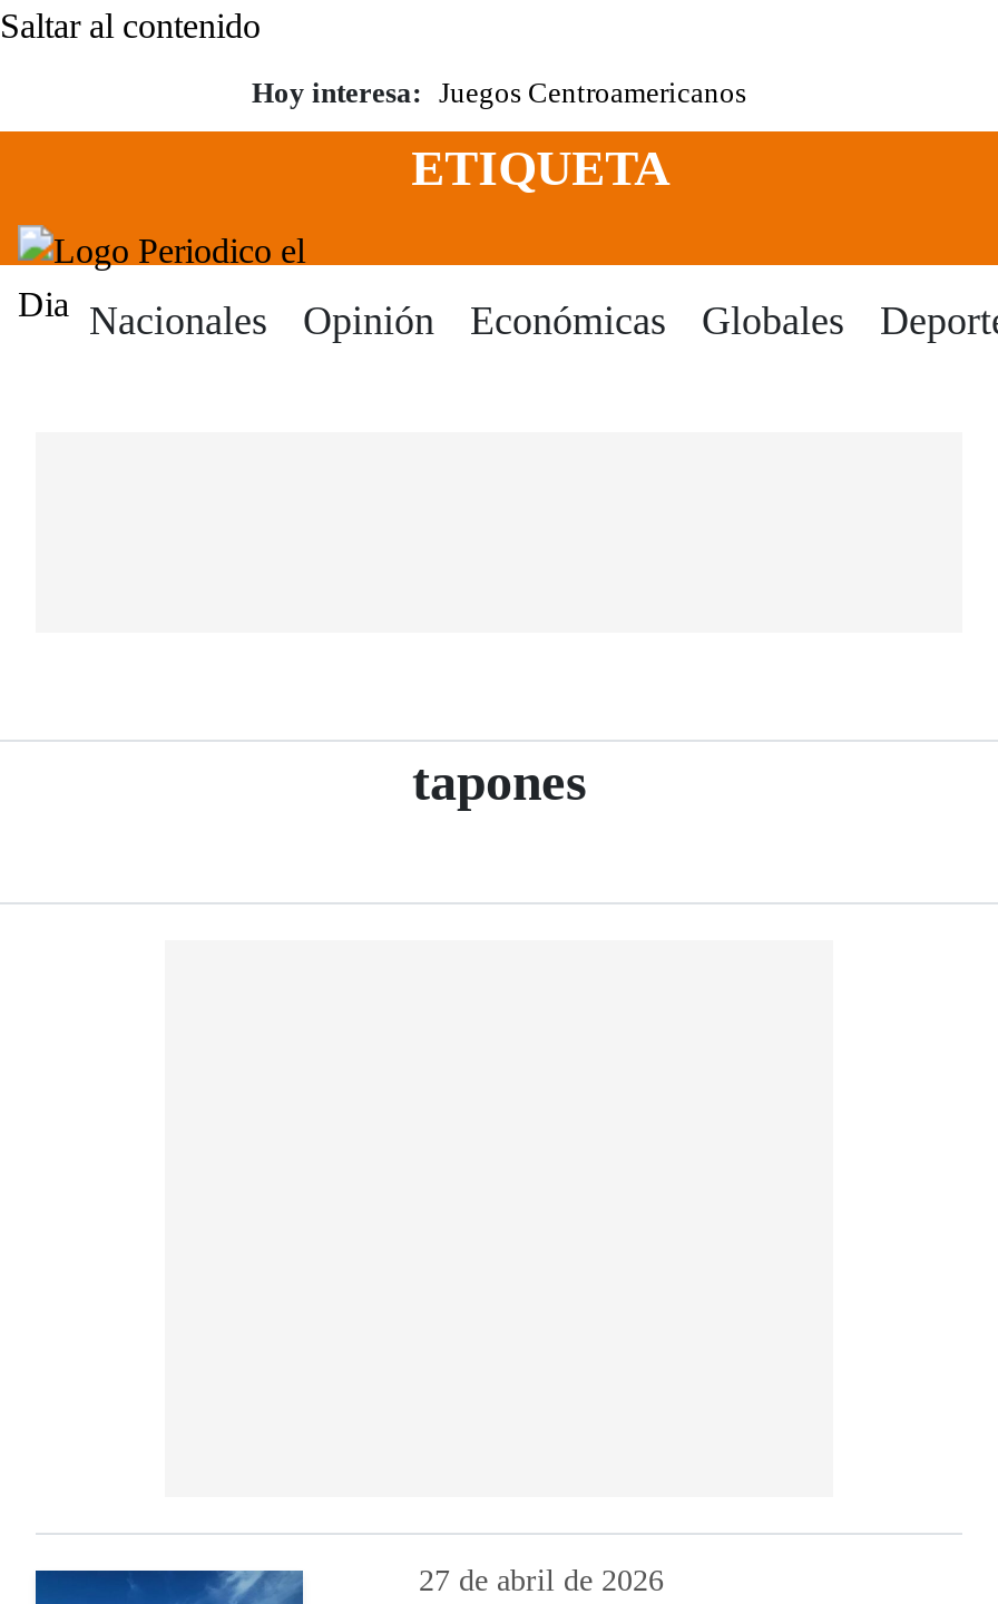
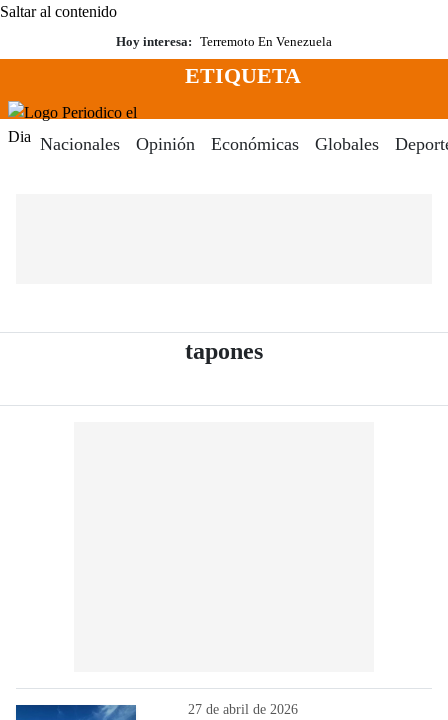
[252,76,746,109] Hoy interesa: Juegos Centroamericanos -> [116,34,332,49] Hoy interesa: Terremoto En Venezuela

